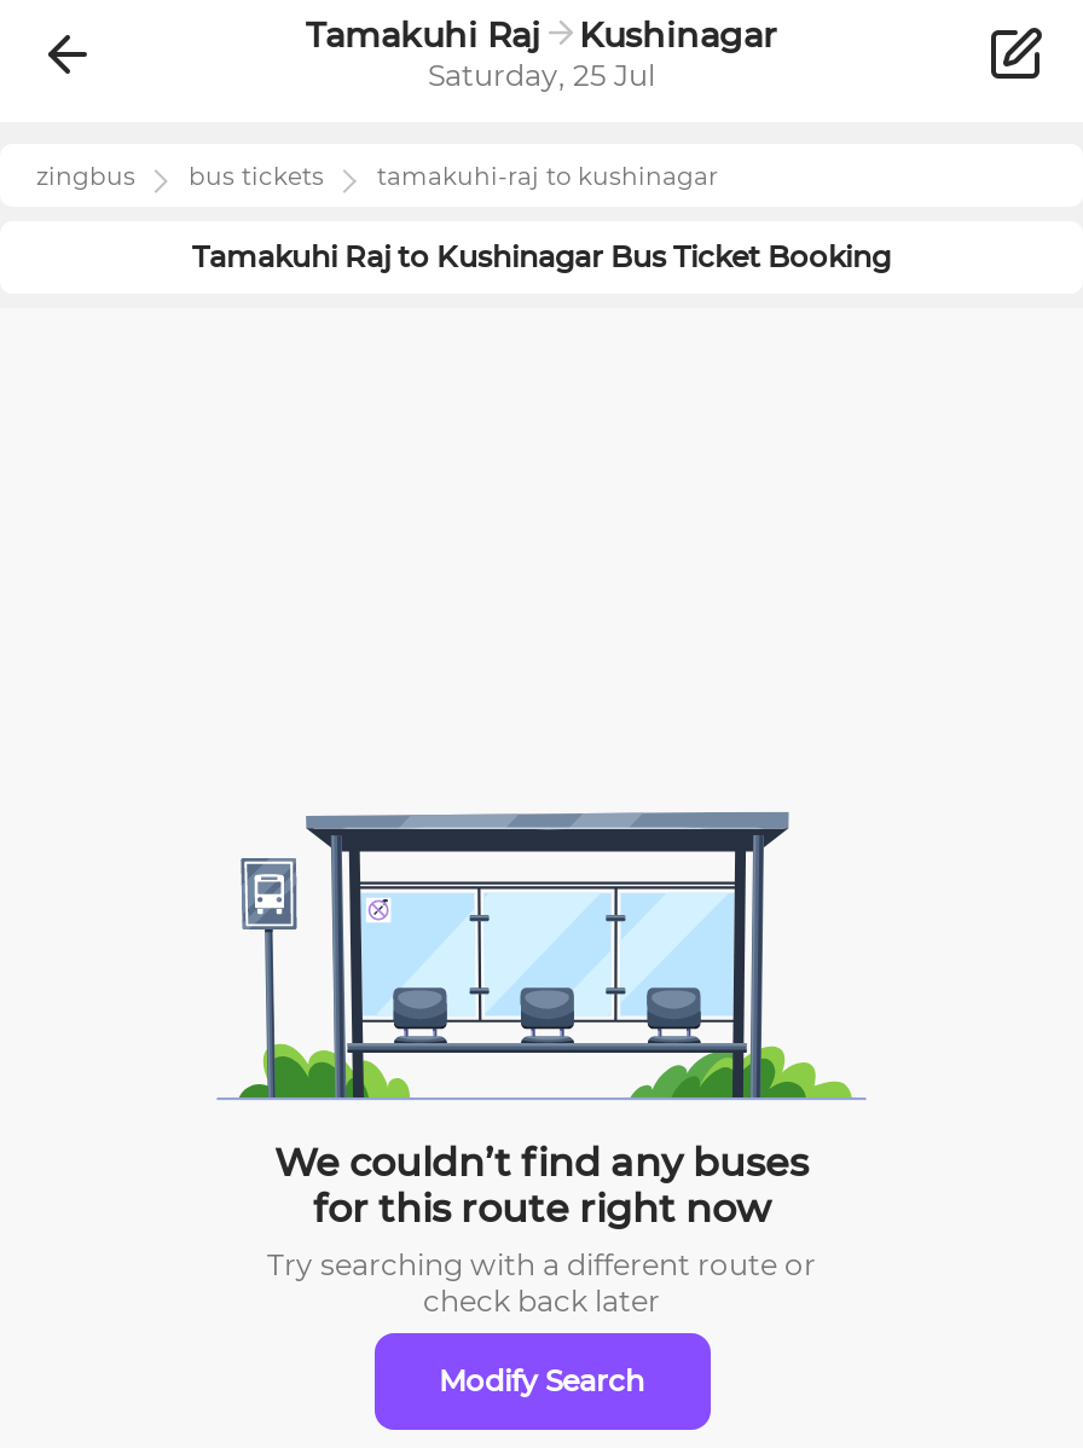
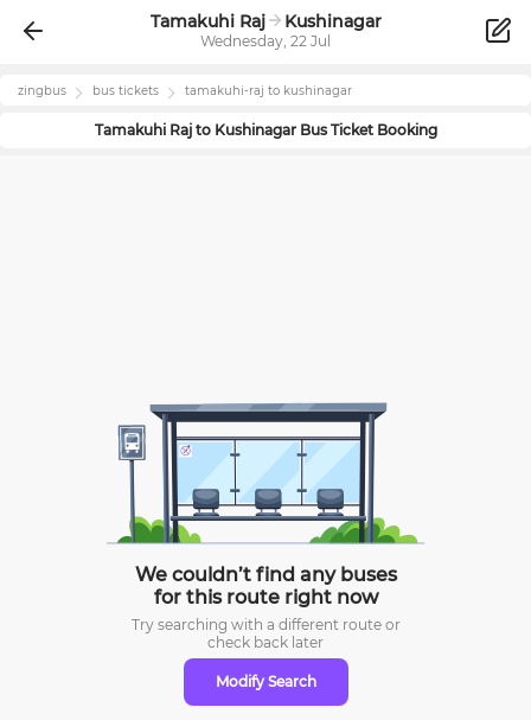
[428,57,655,93] Saturday, 25 Jul -> [200,32,331,50] Wednesday, 22 Jul

